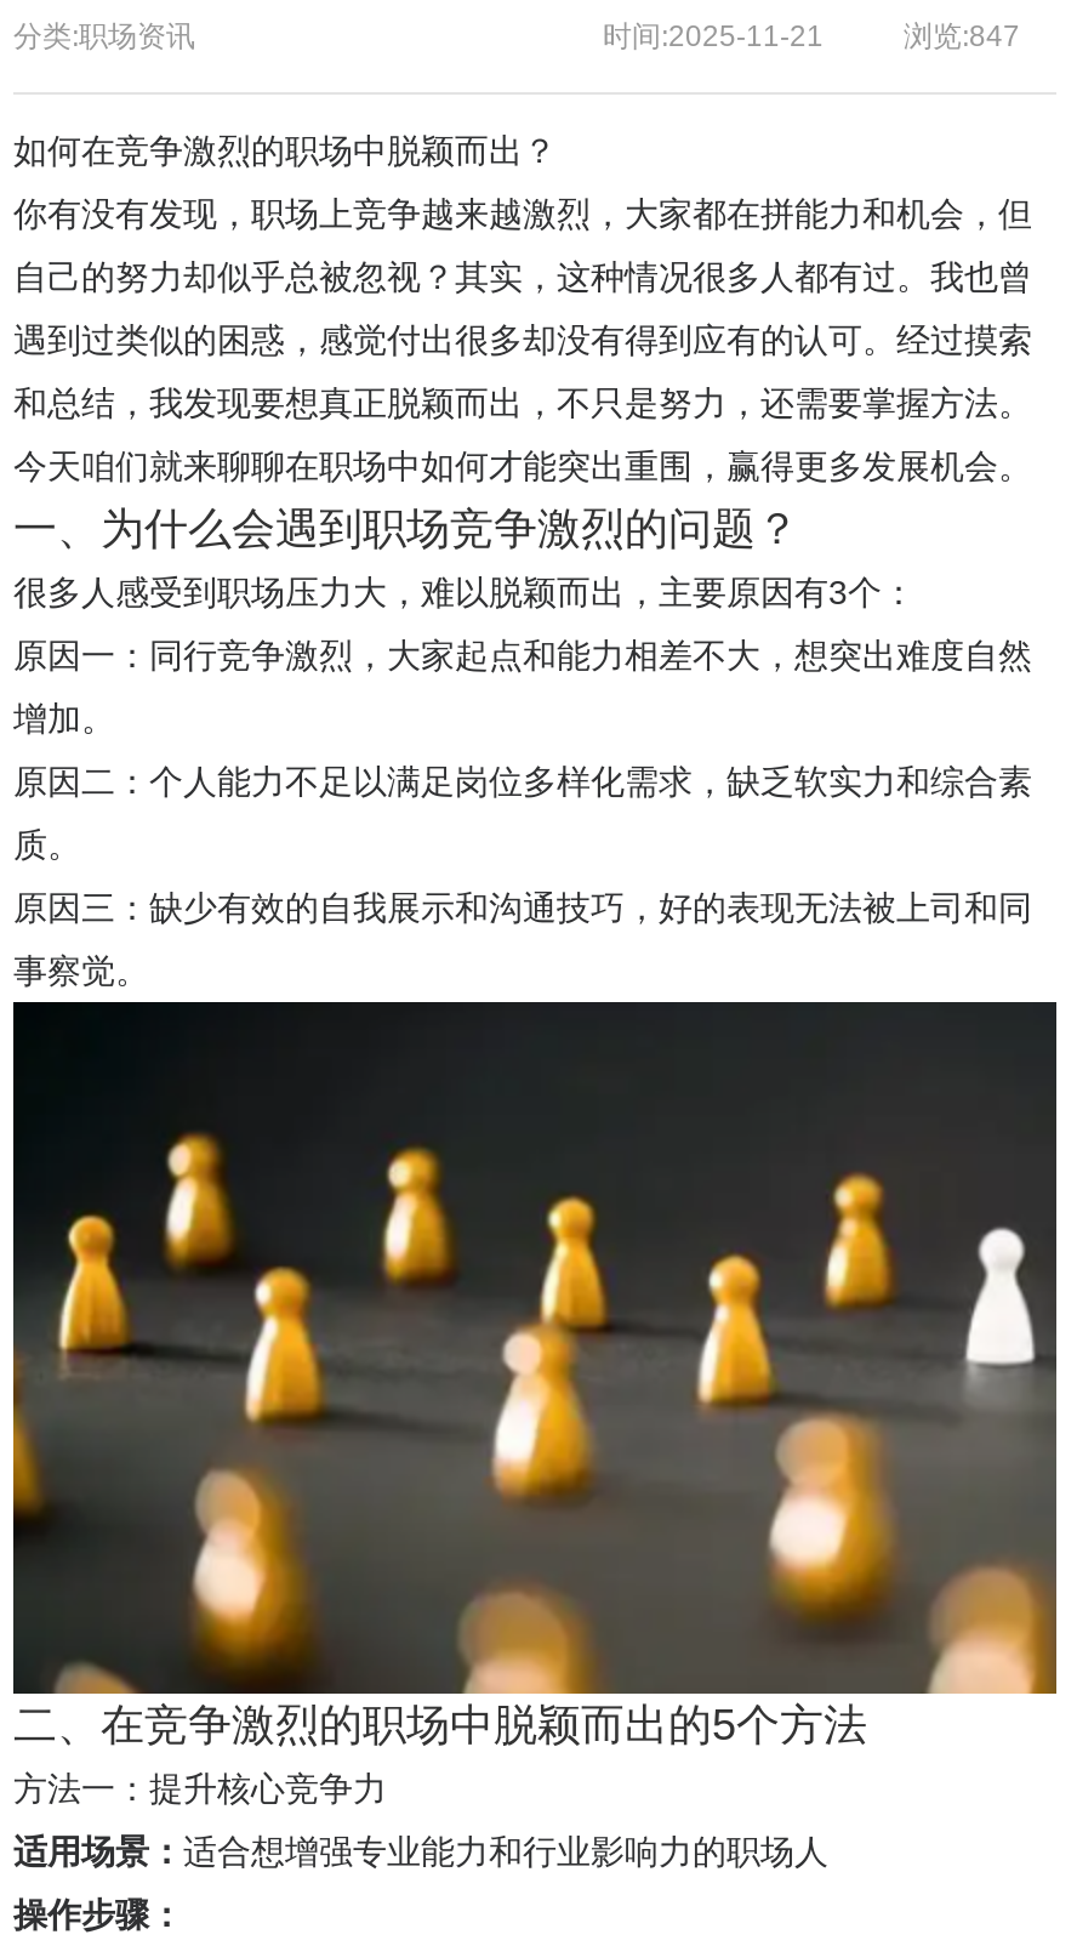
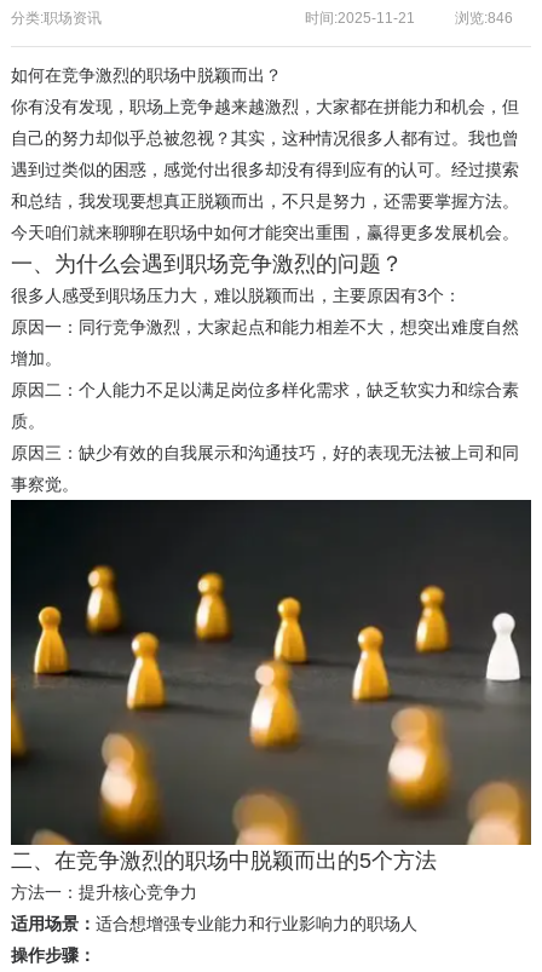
[904,21,1020,55] 浏览:847 -> [455,10,513,27] 浏览:846

